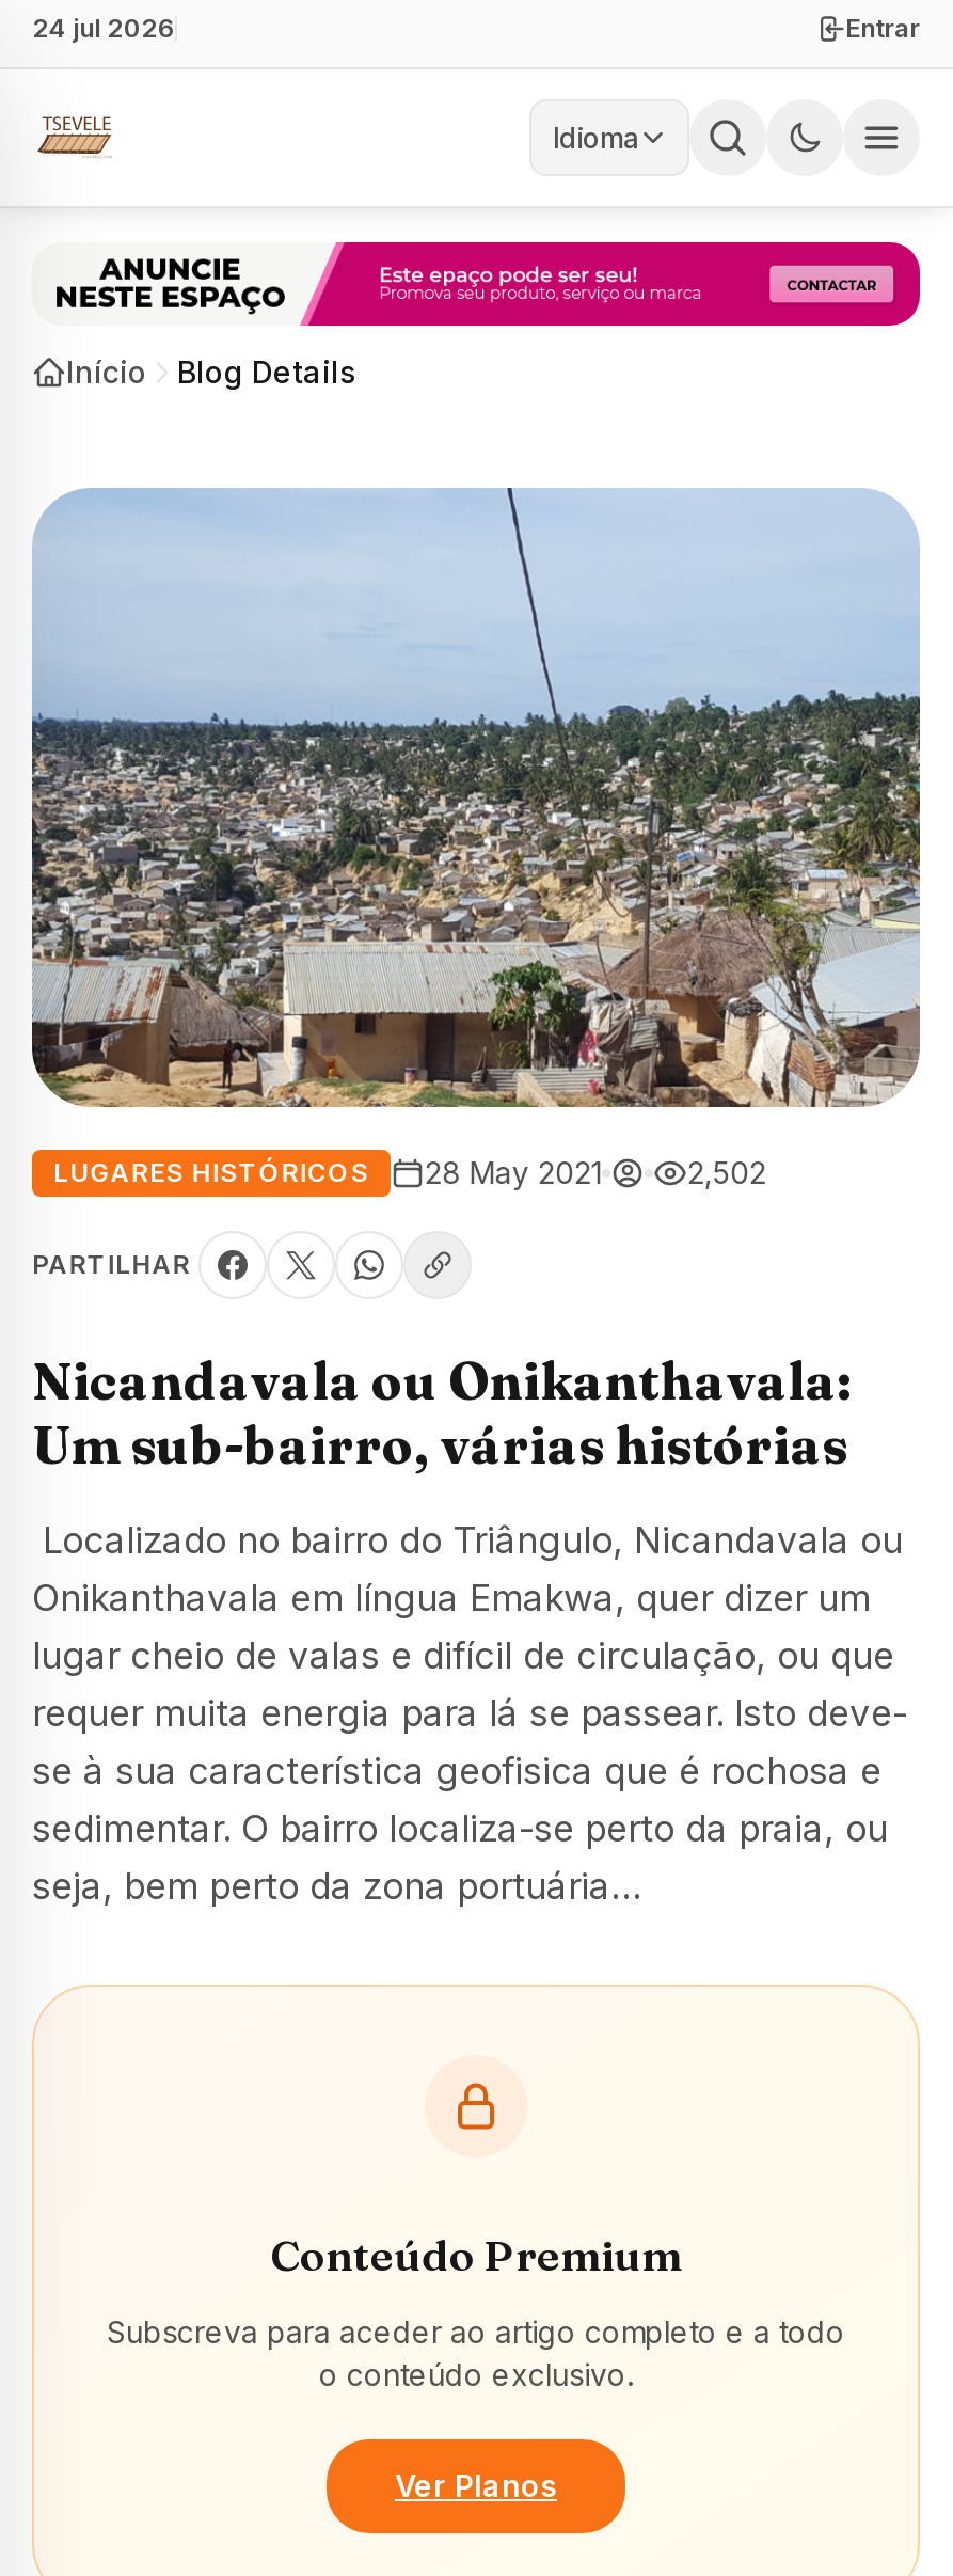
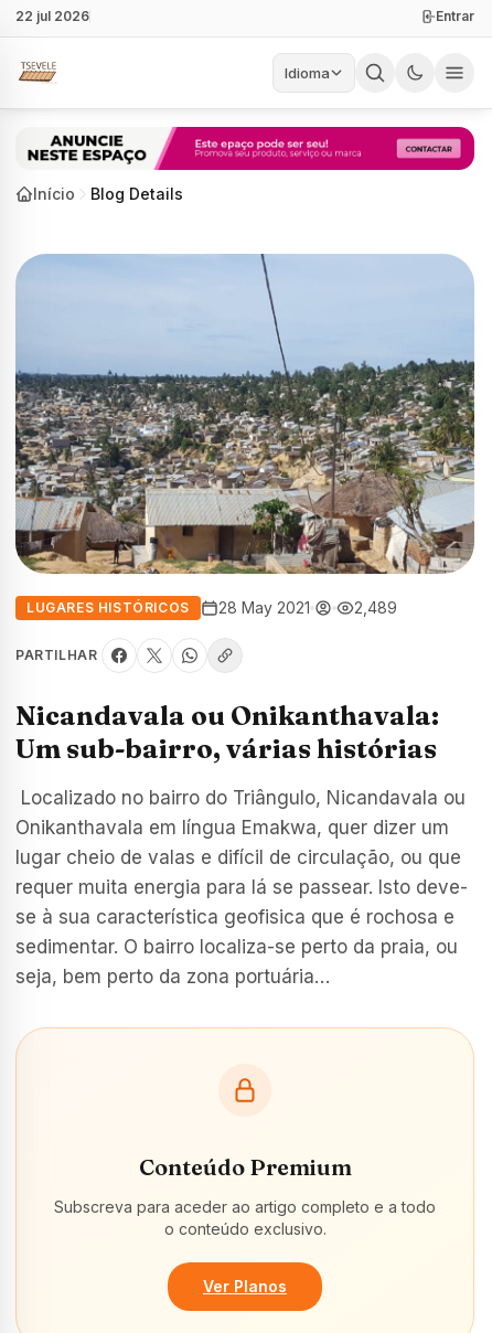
[32,12,175,44] 24 jul 2026 -> [15,8,89,24] 22 jul 2026
[687,1154,766,1190] 2,502 -> [354,598,397,617] 2,489

